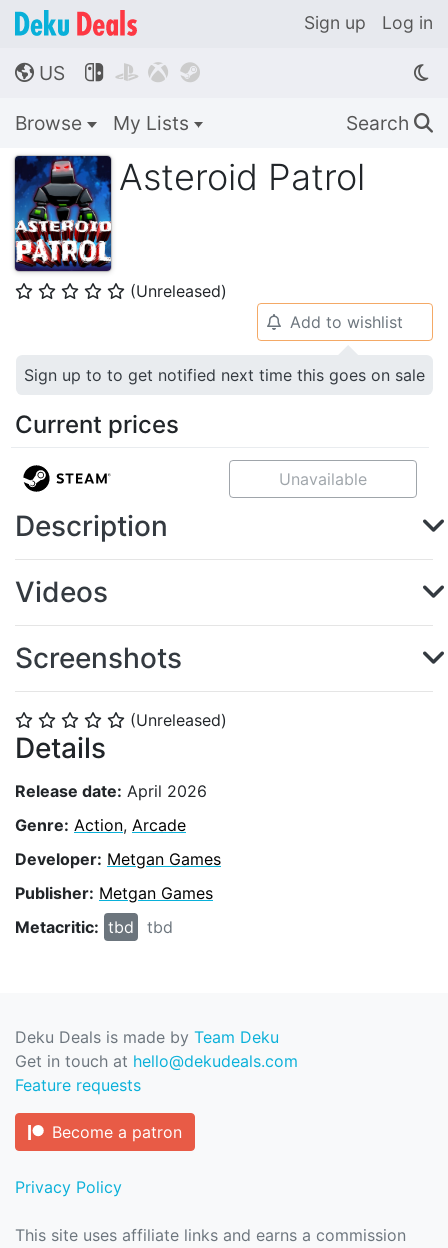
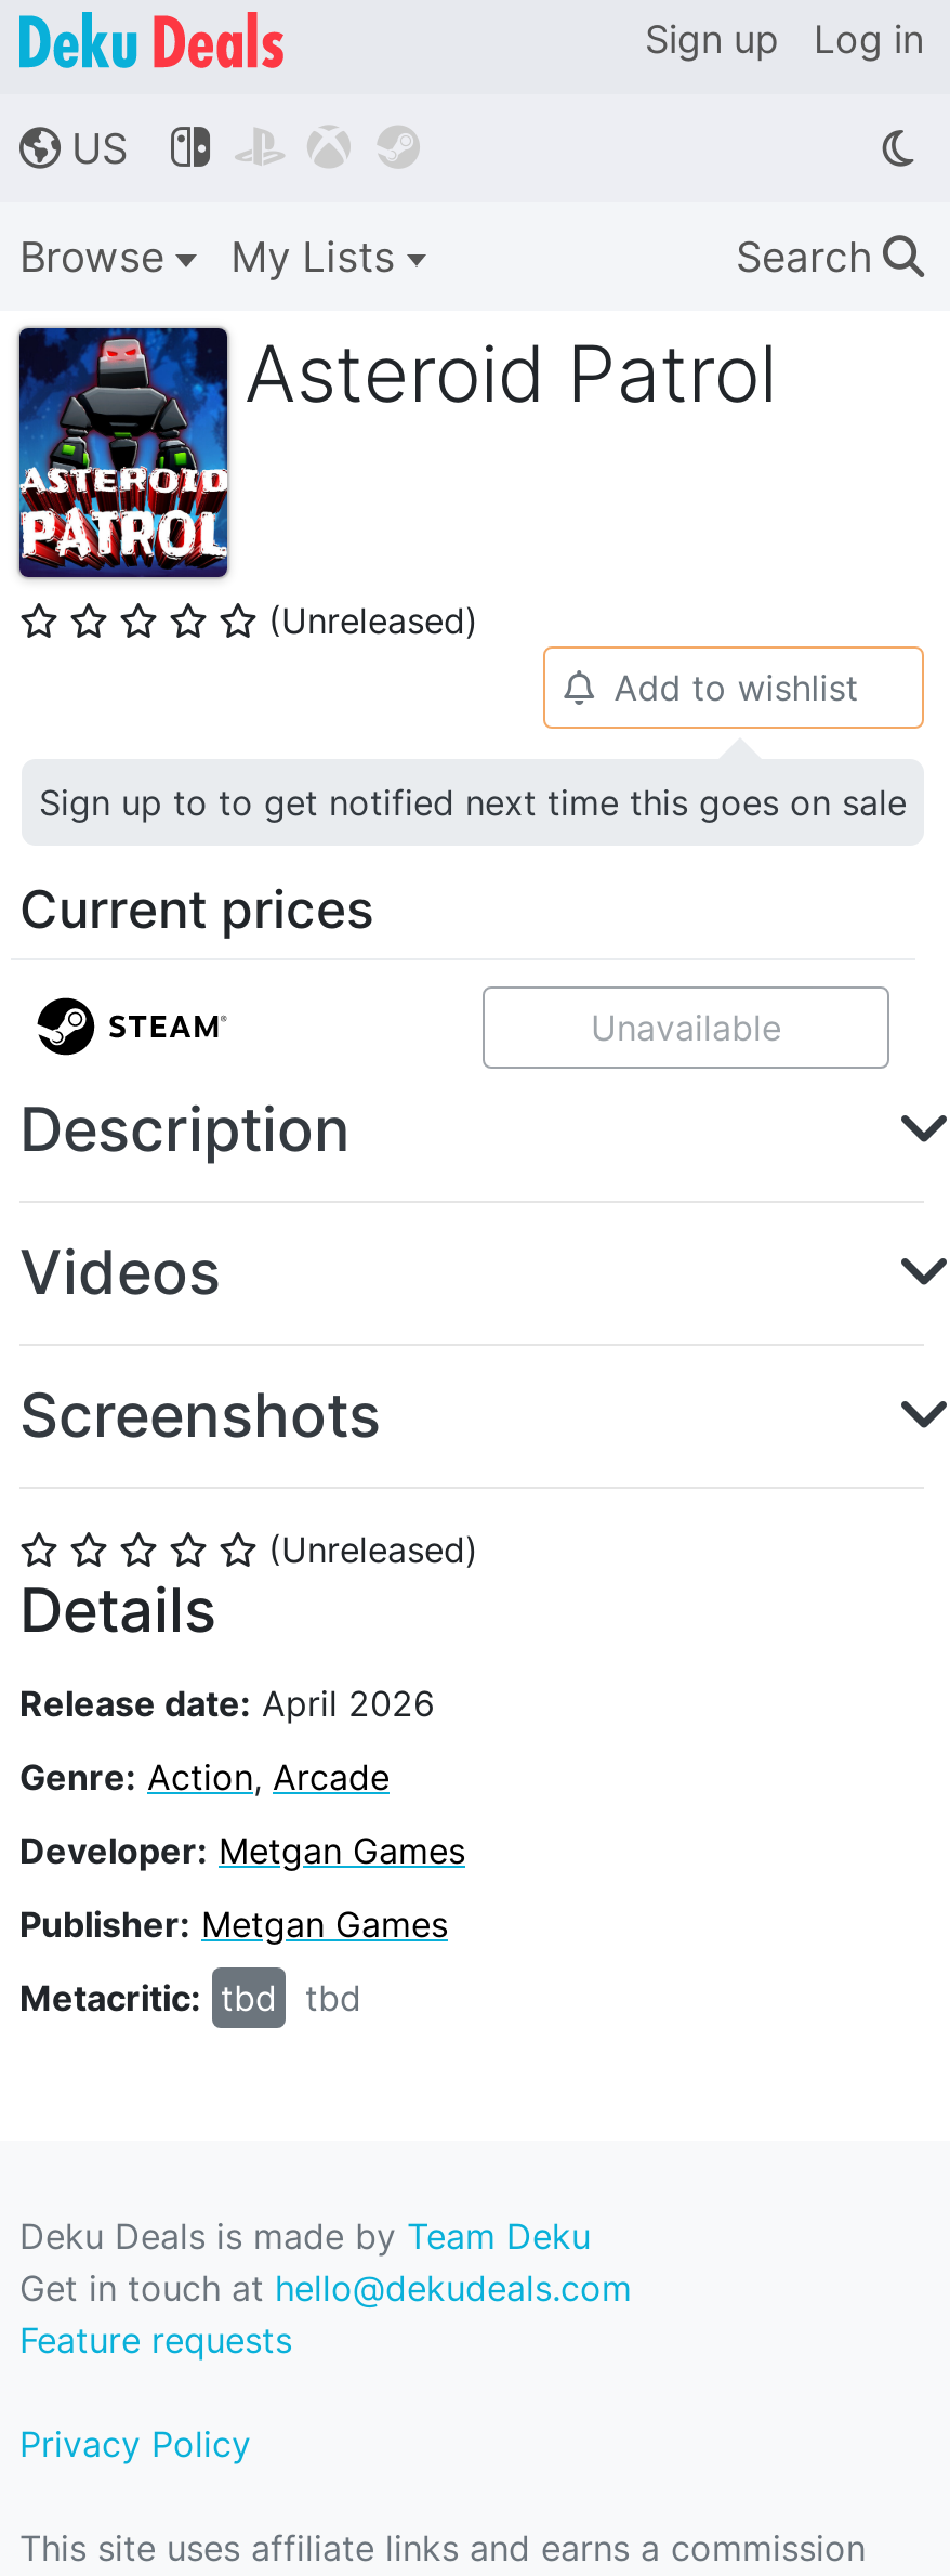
[52,1122,182,1142] Become a patron -> none

